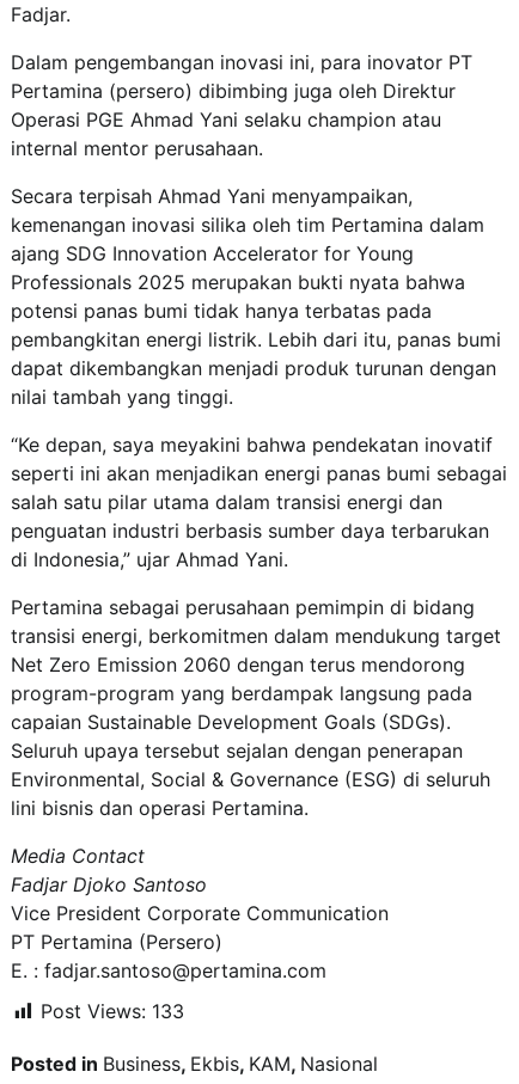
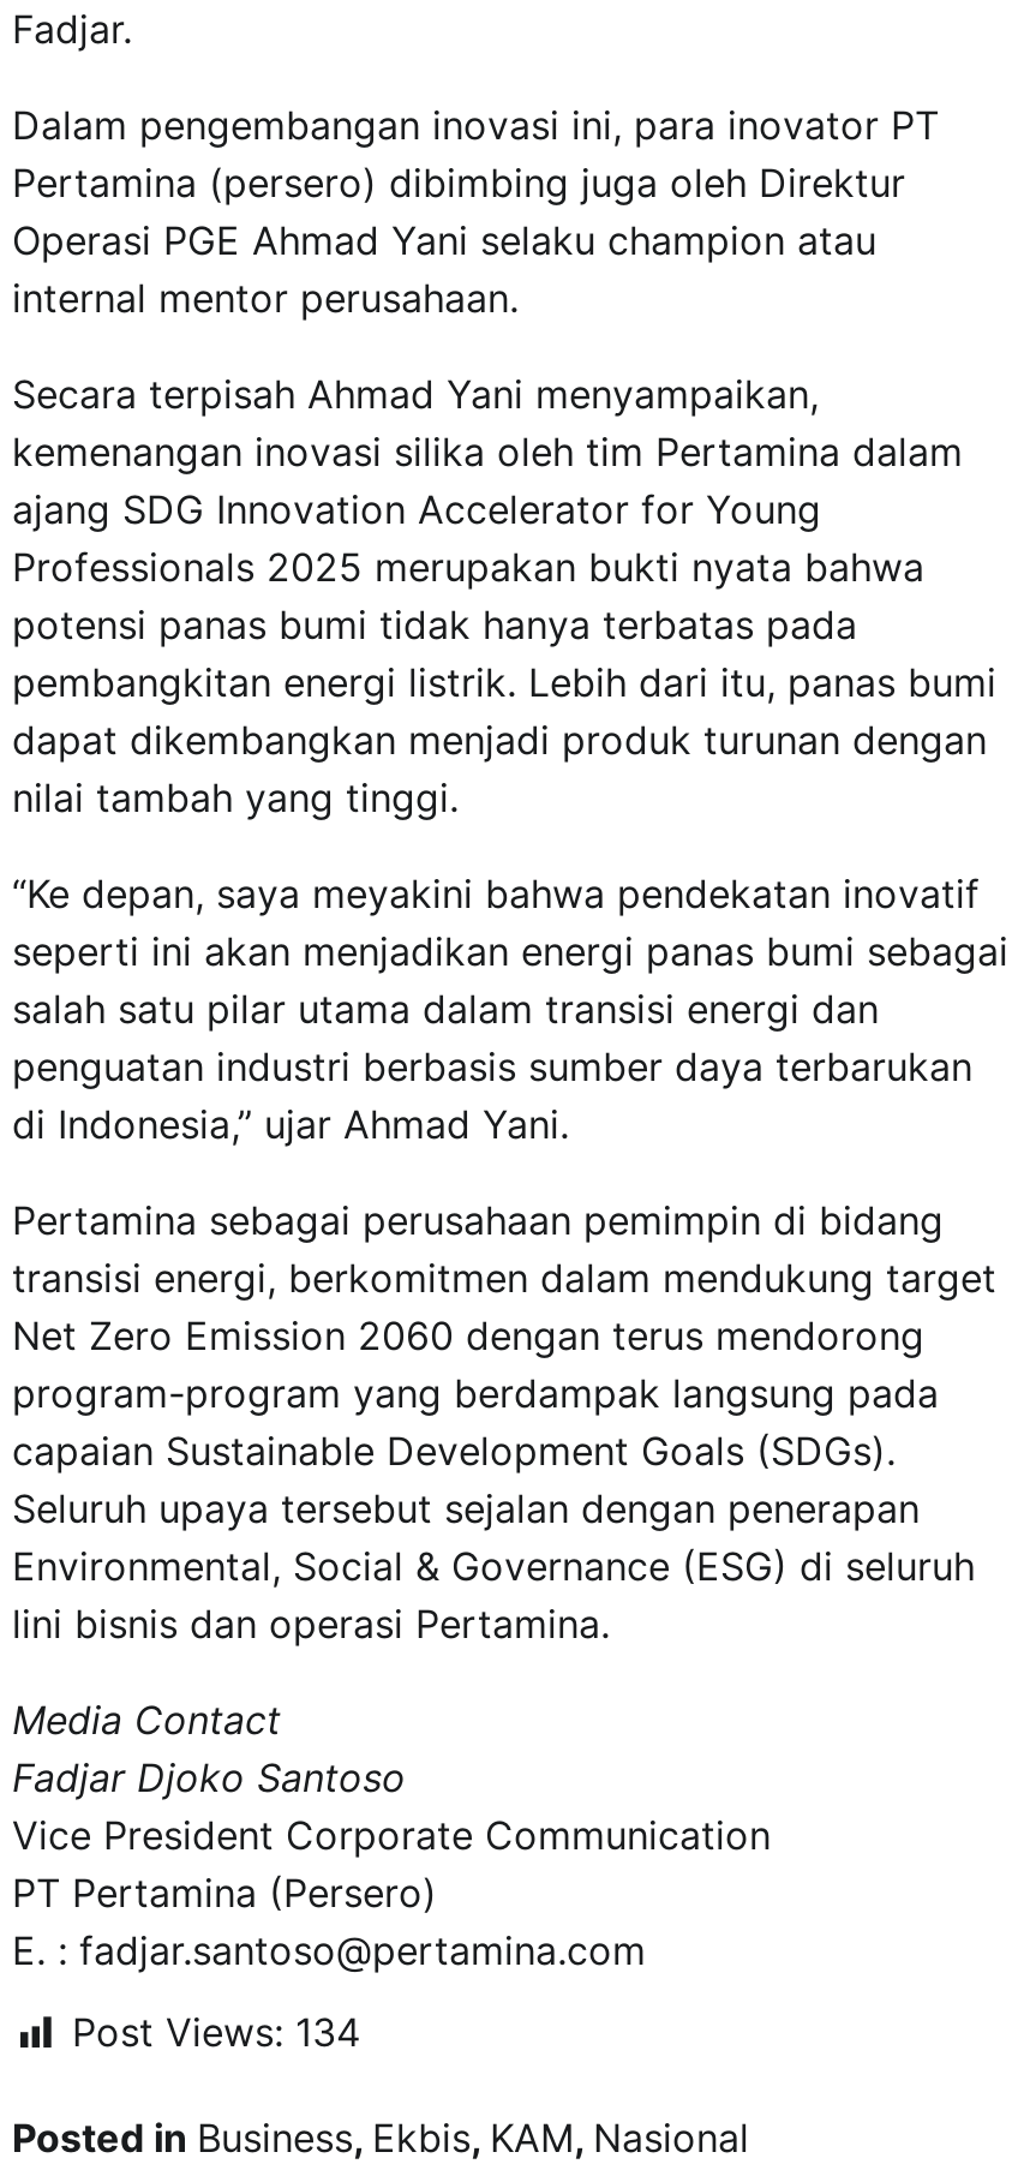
[41,999,184,1023] Post Views: 133 -> [72,2008,360,2056] Post Views: 134

